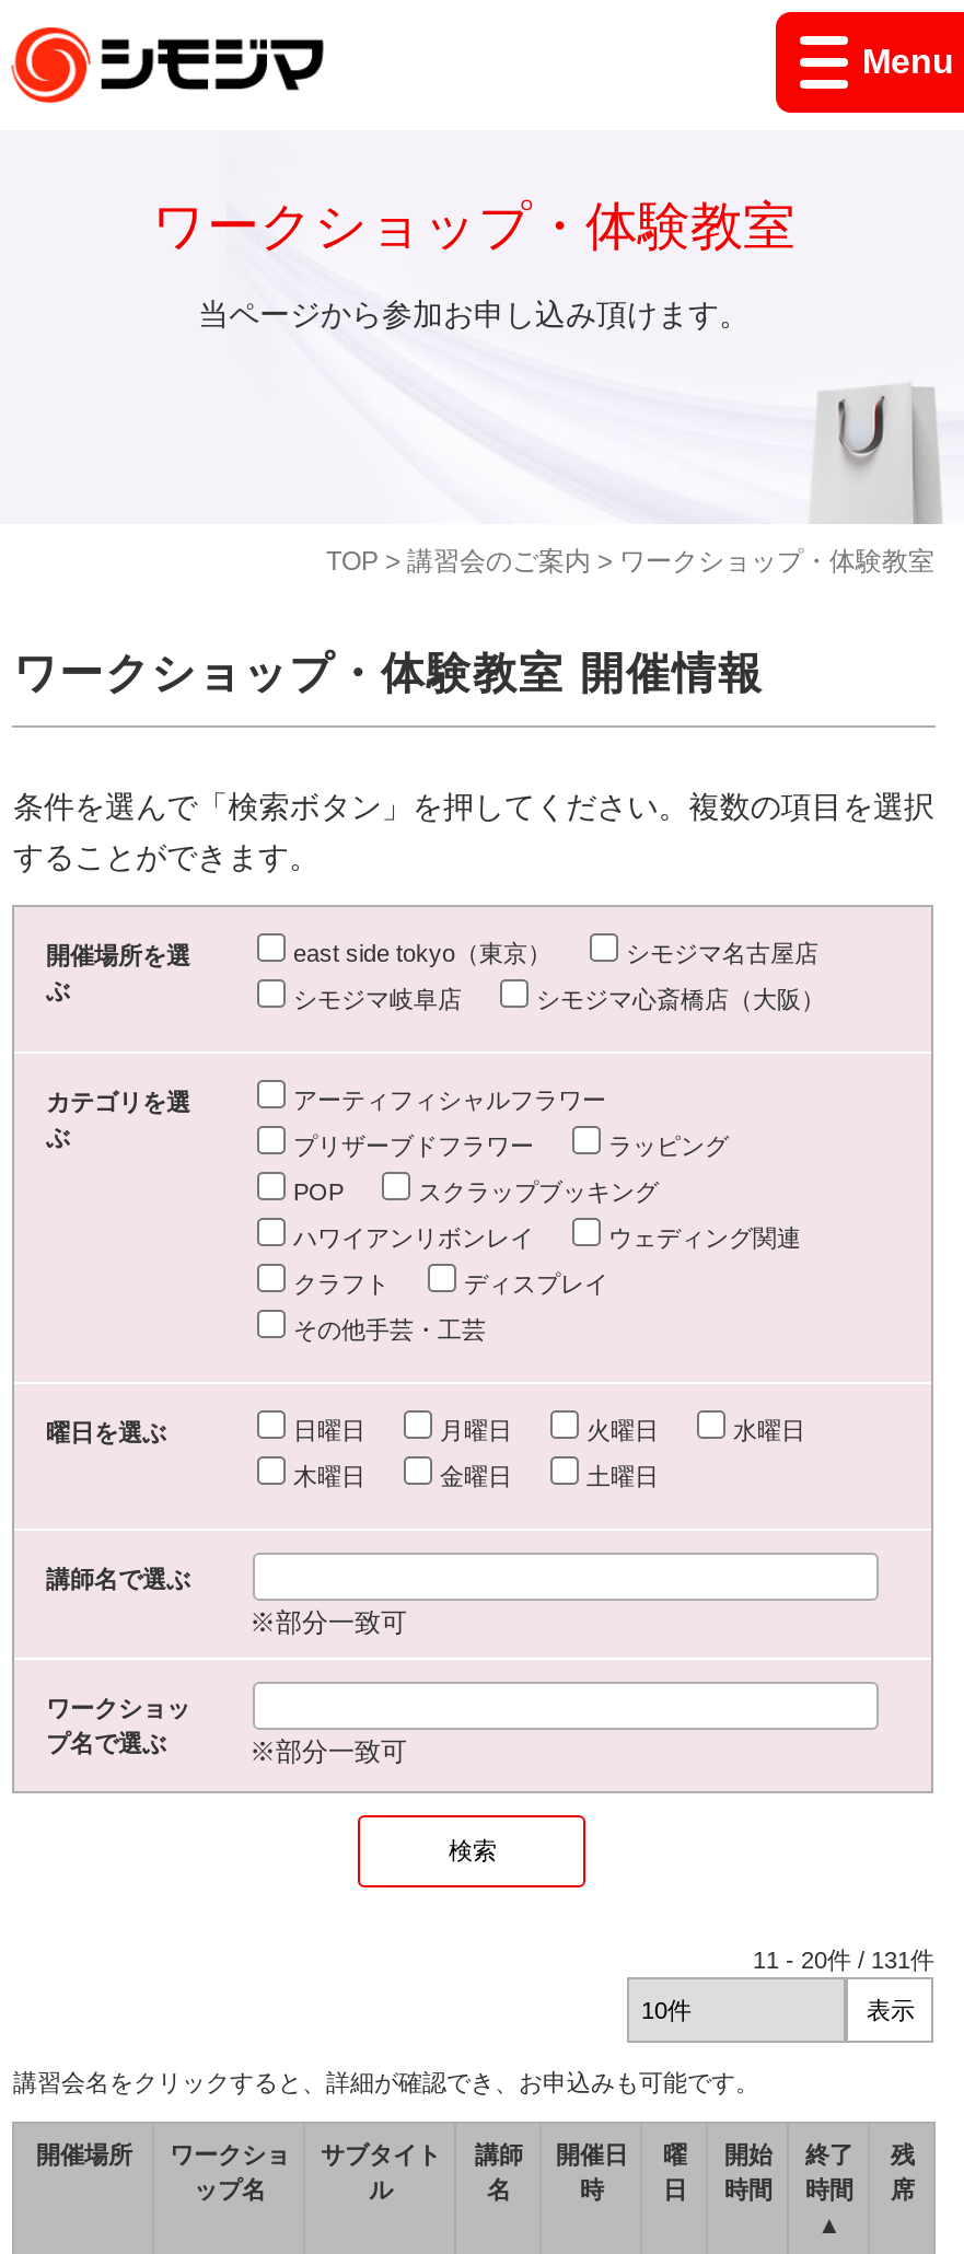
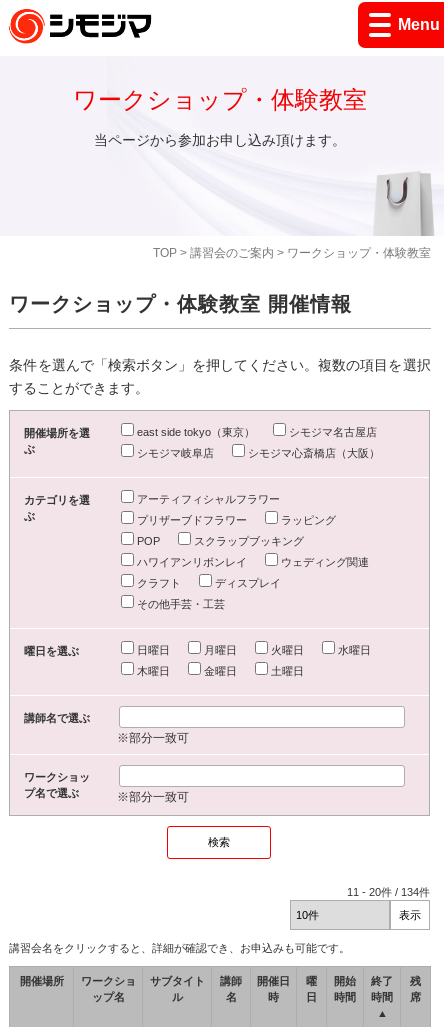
[753,1947,934,1973] 11 - 20件 / 131件 -> [347,886,430,898] 11 - 20件 / 134件

